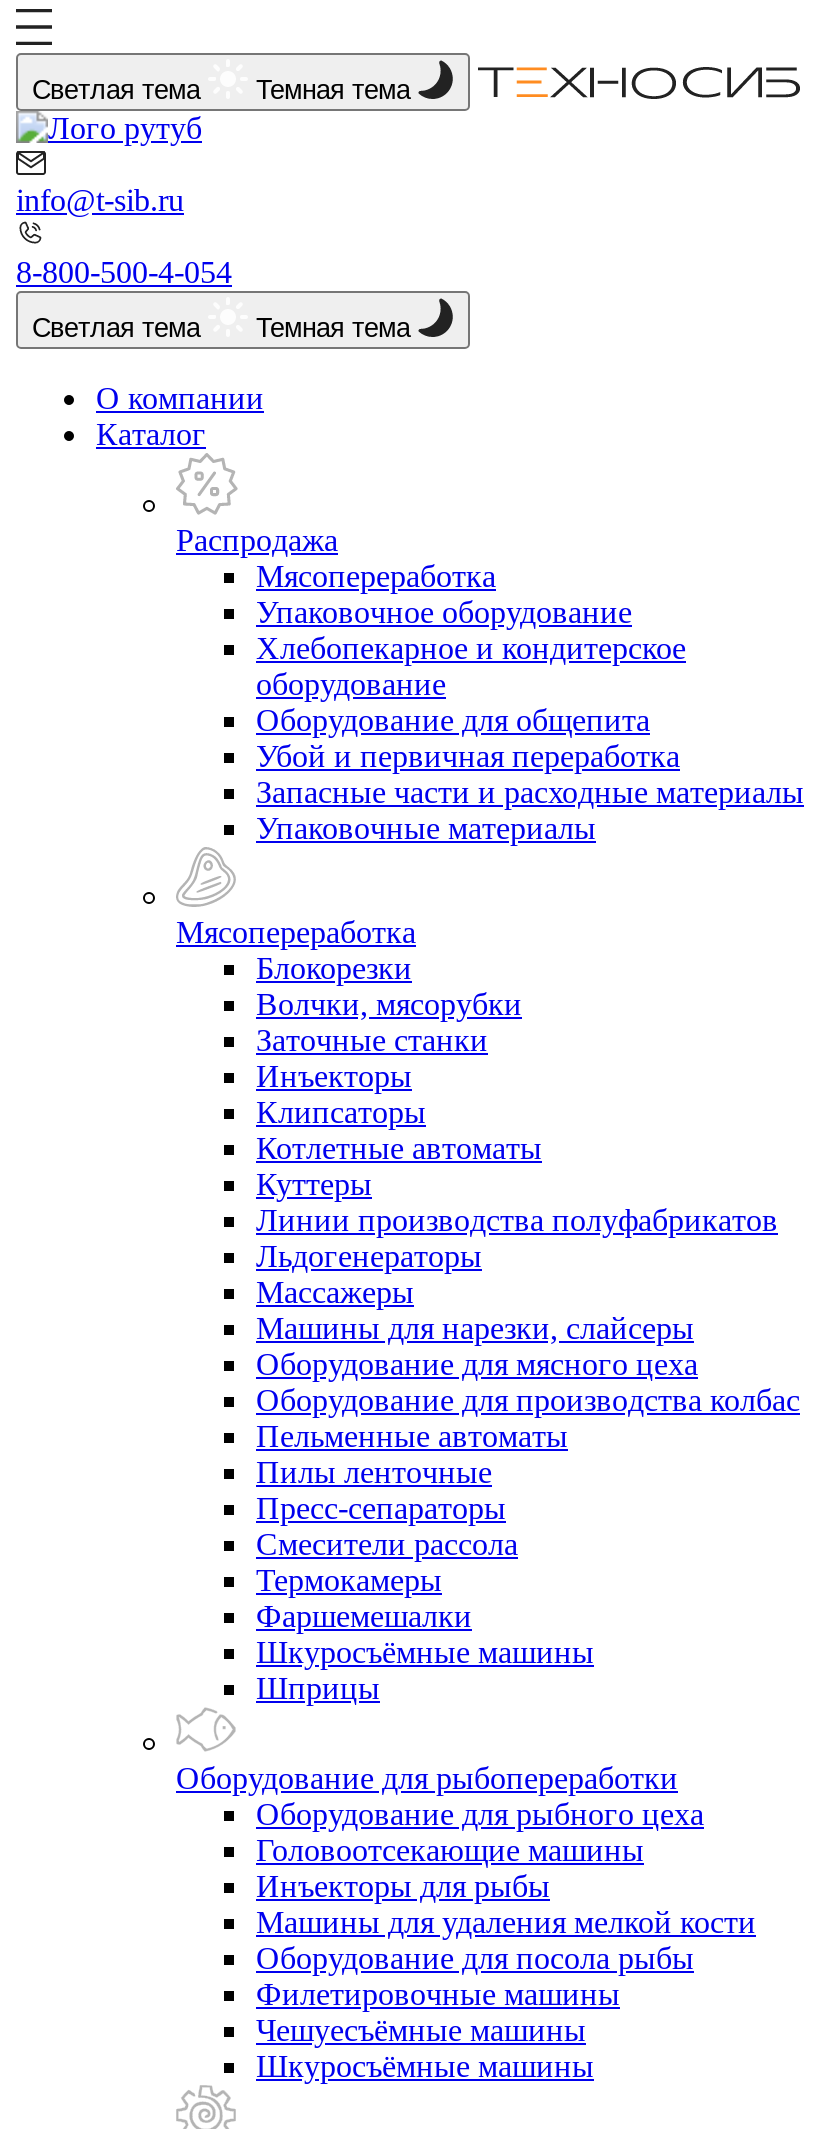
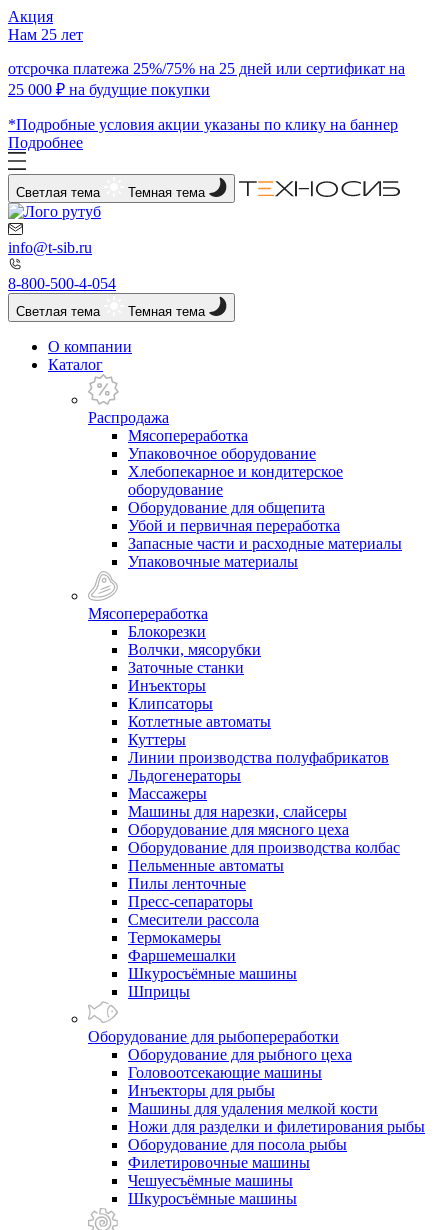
none -> [8,8,405,151] Акция | Нам 25 лет | отсрочка платежа 25%/75% на 25 дней или сертификат на | 25 000 ₽ на будущие покупки | *Подробные условия акции указаны по клику на баннер | Подробнее
none -> [128,1118,425,1135] Ножи для разделки и филетирования рыбы

